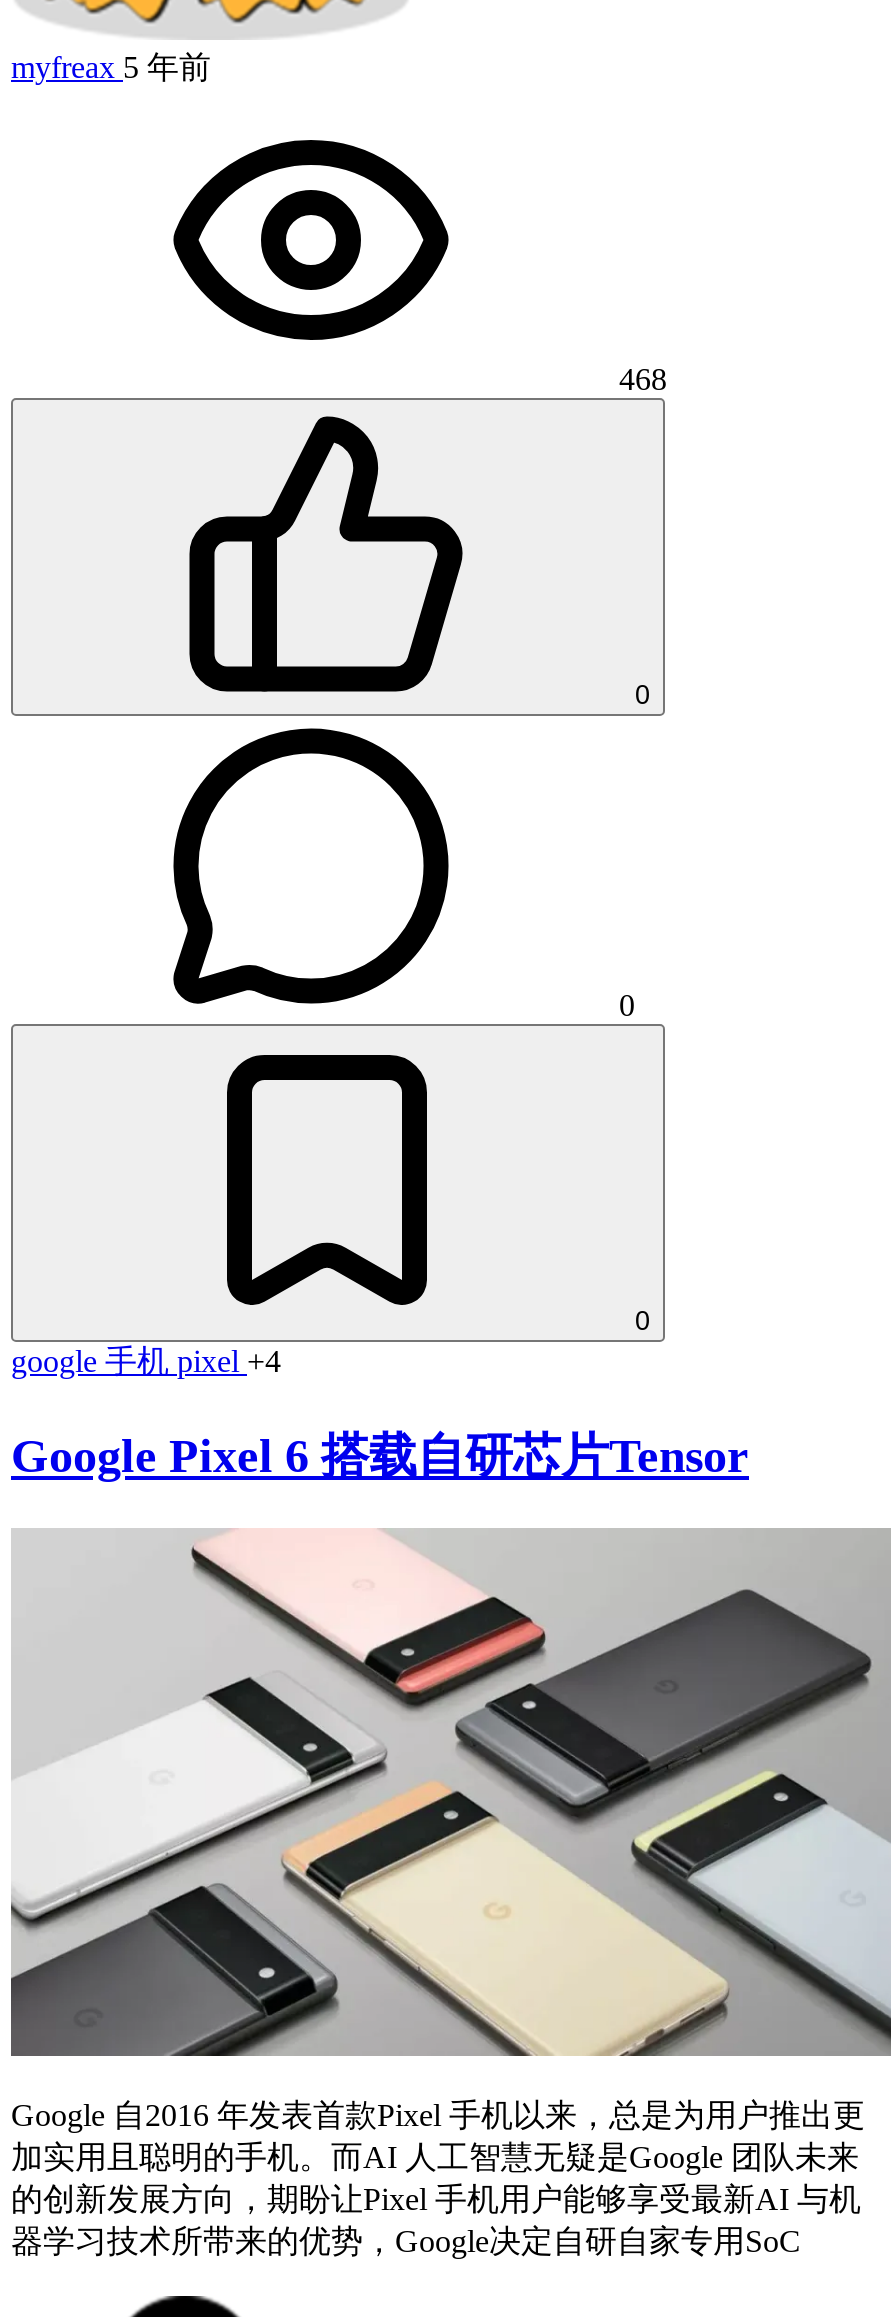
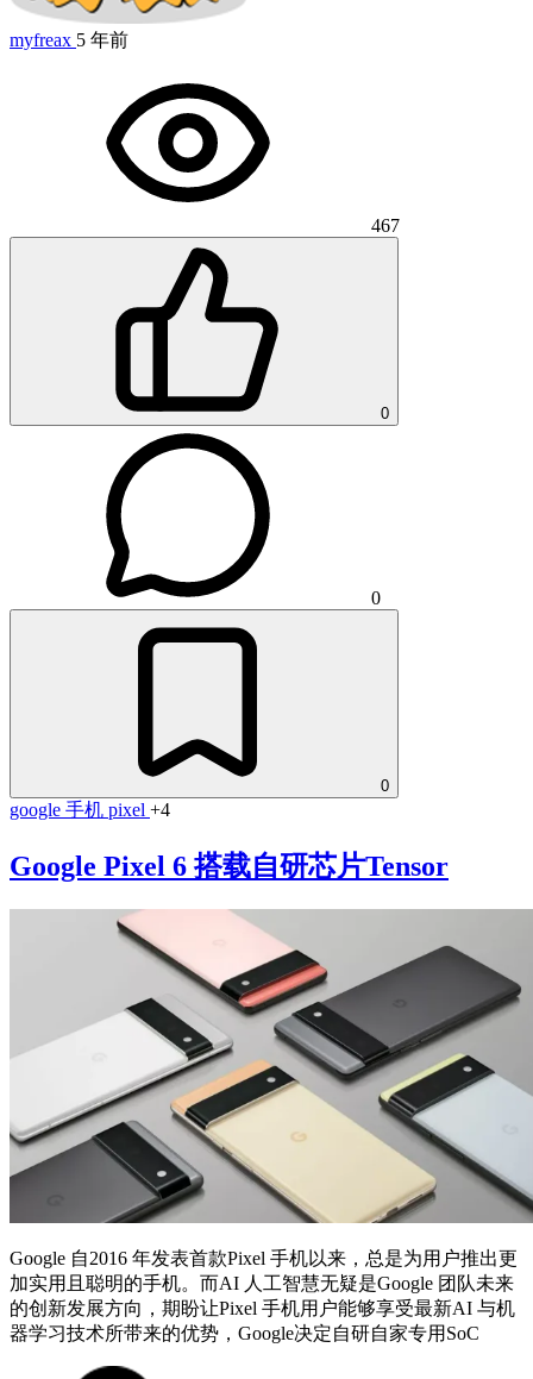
[619,363,667,397] 468 -> [371,216,400,236] 467

